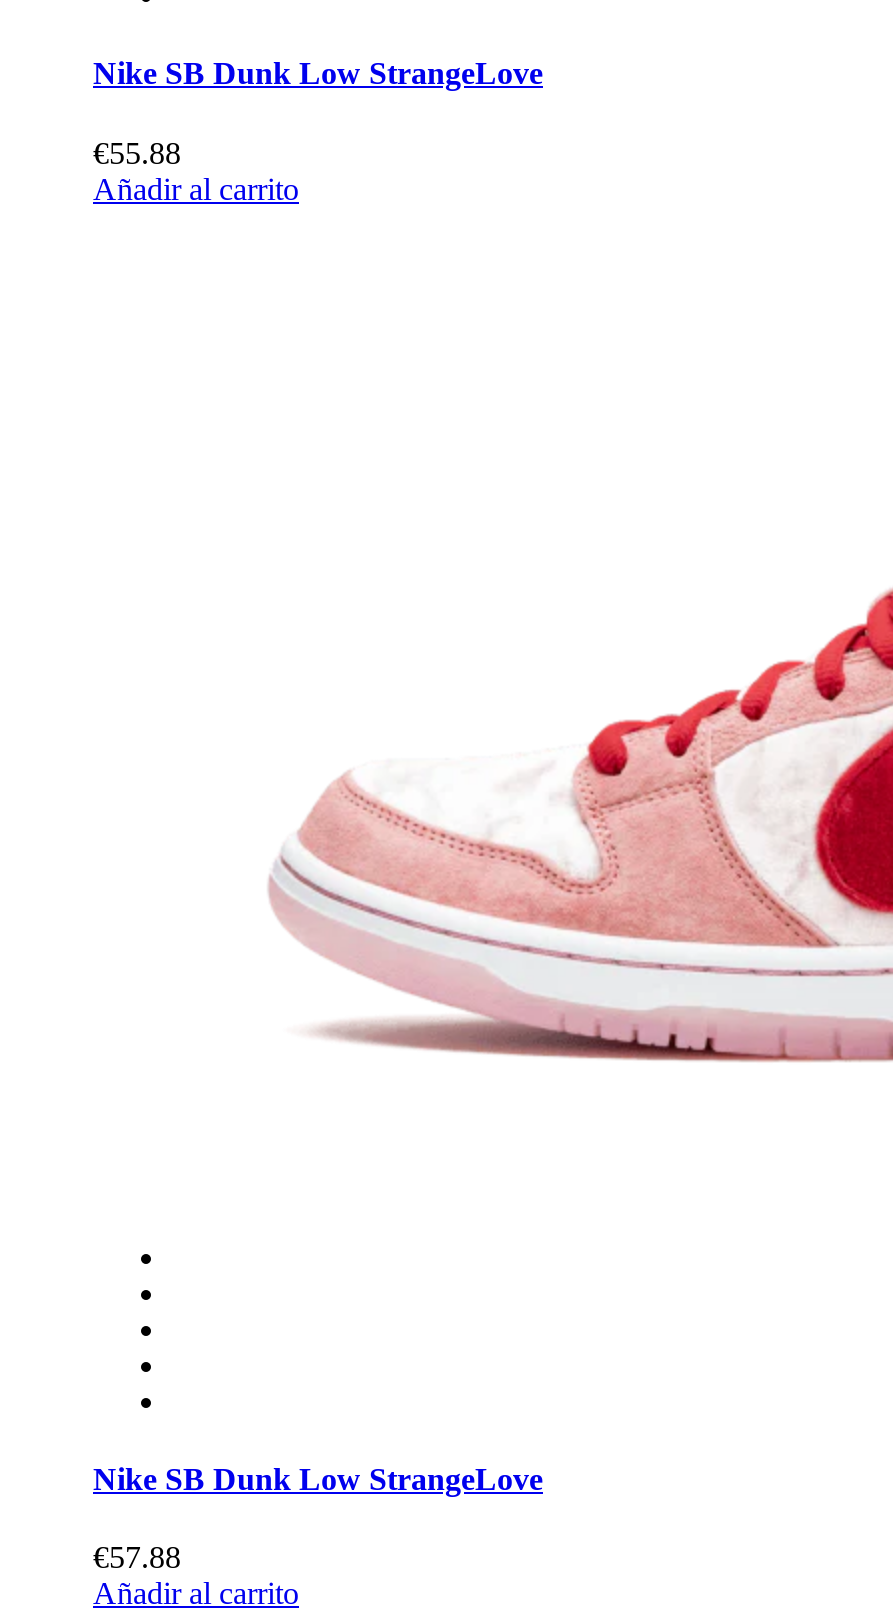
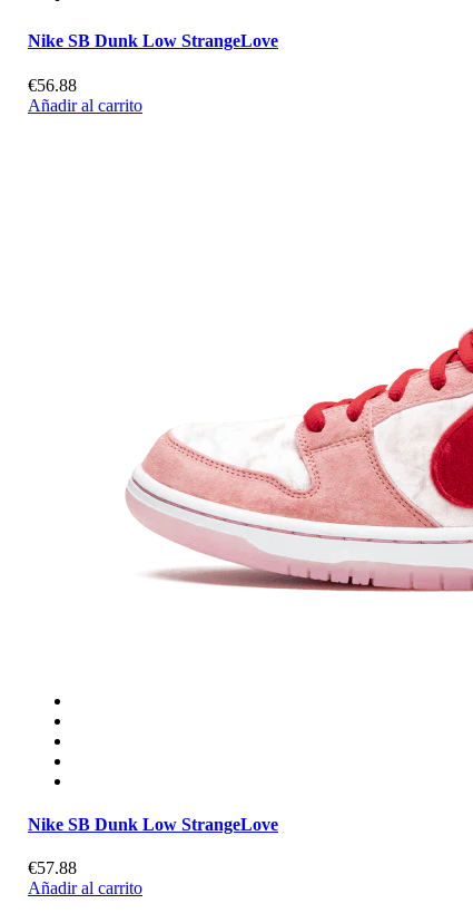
[93,135,181,169] €55.88 -> [28,75,77,94] €56.88

